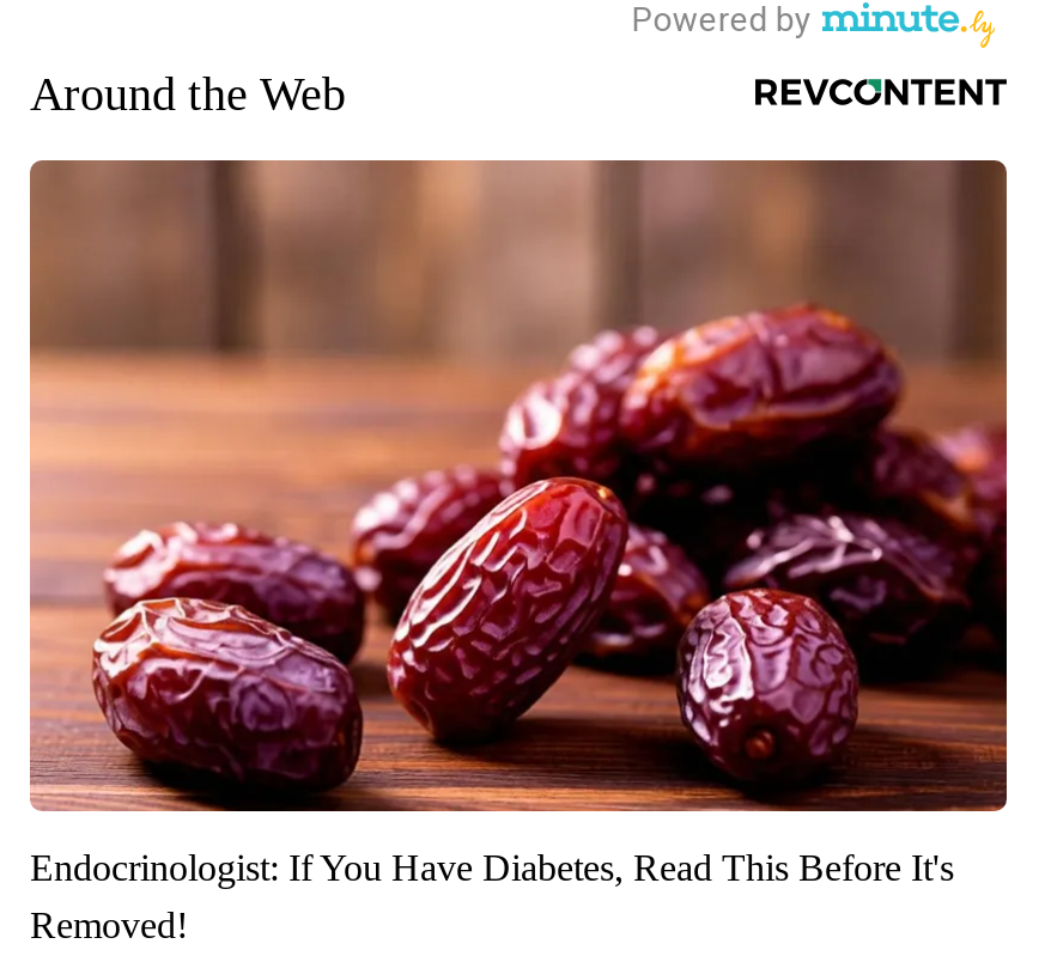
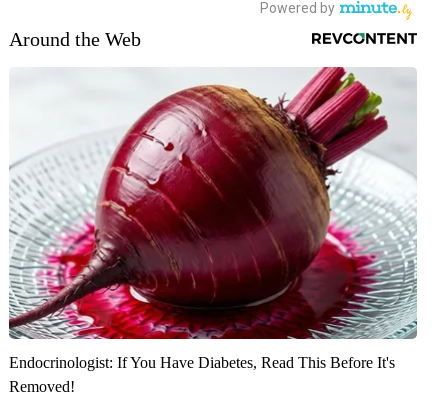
[28,158,1009,814] [image] -> [9,67,418,340] [image]

